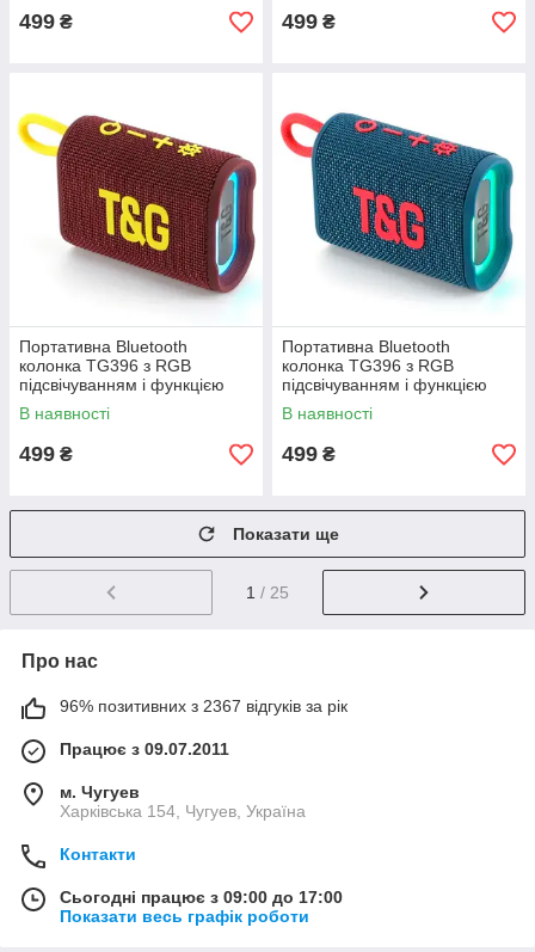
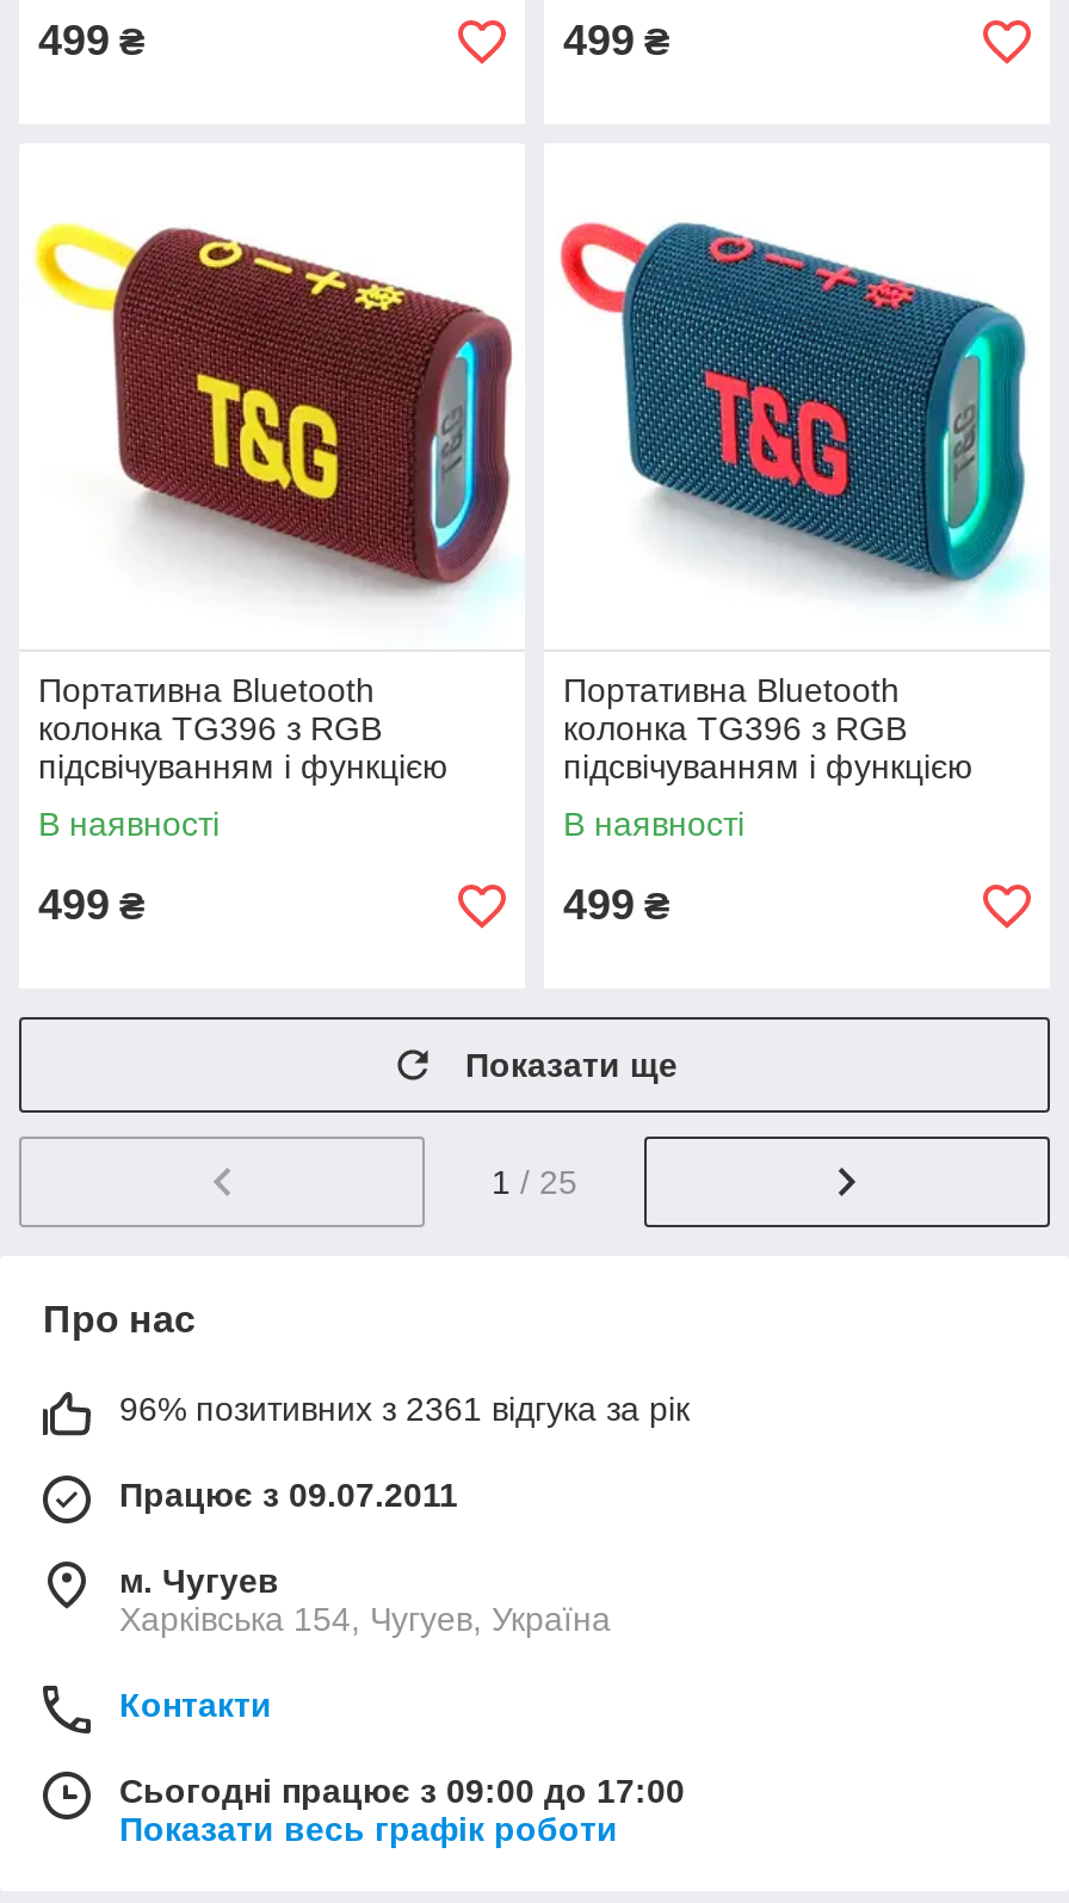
[60,697,348,716] 96% позитивних з 2367 відгуків за рік -> [119,1390,690,1428] 96% позитивних з 2361 відгука за рік

